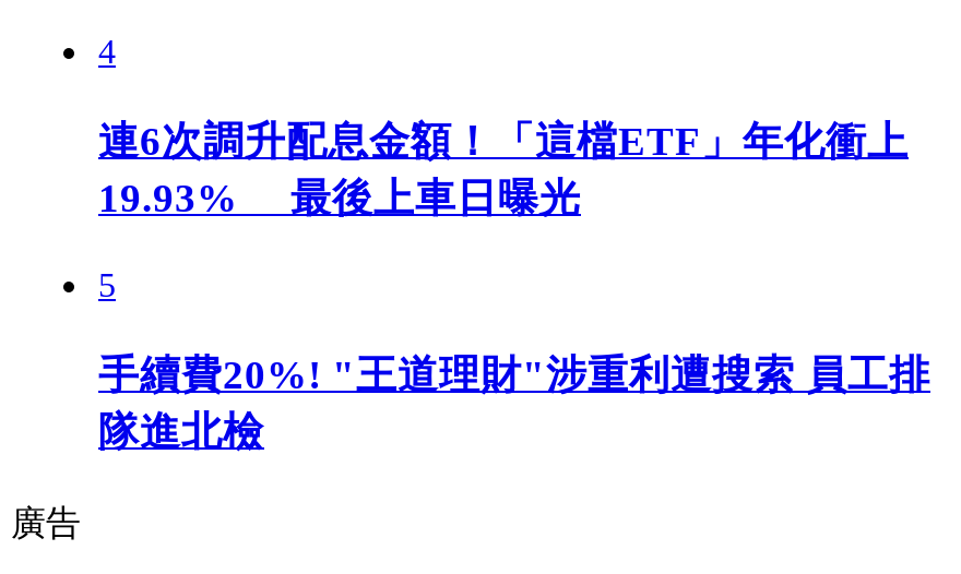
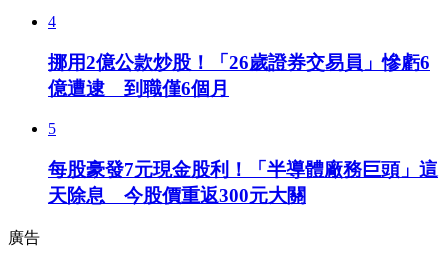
[98,117,909,220] 連6次調升配息金額！「這檔ETF」年化衝上 | 19.93% 最後上車日曝光 -> [48,52,430,99] 挪用2億公款炒股！「26歲證券交易員」慘虧6 | 億遭逮 到職僅6個月
[98,352,930,454] 手續費20%! "王道理財"涉重利遭搜索 員工排 | 隊進北檢 -> [48,159,438,206] 每股豪發7元現金股利！「半導體廠務巨頭」這 | 天除息 今股價重返300元大關

